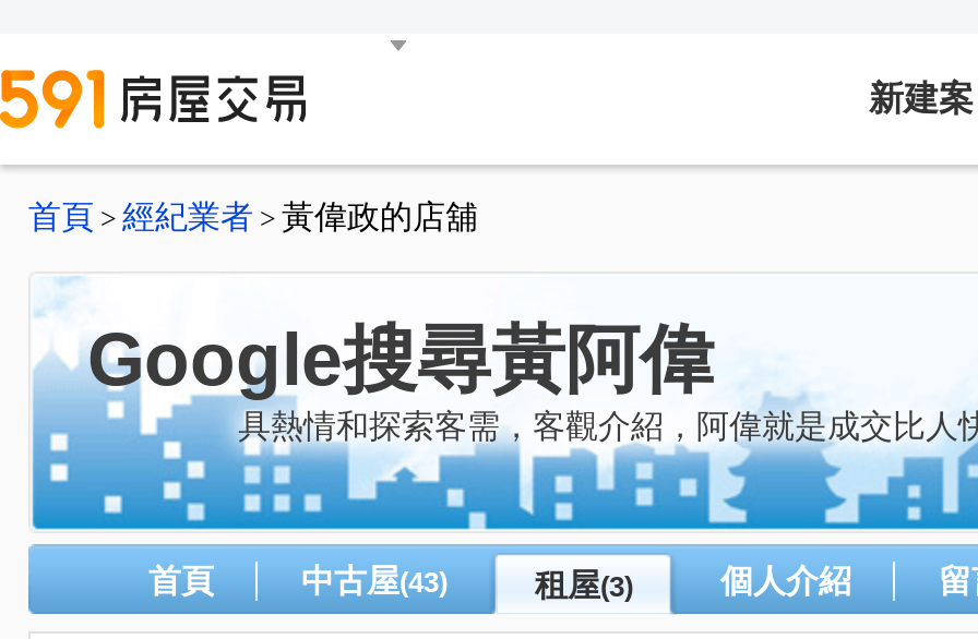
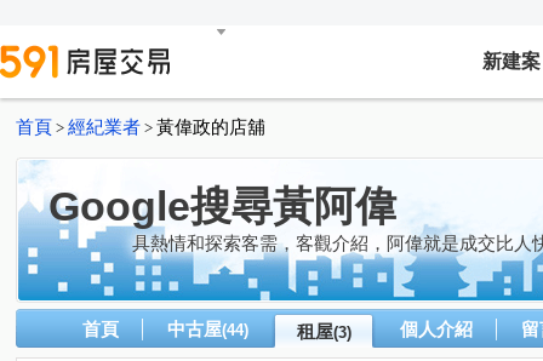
[301,562,448,599] 中古屋(43) -> [167,319,248,339] 中古屋(44)

